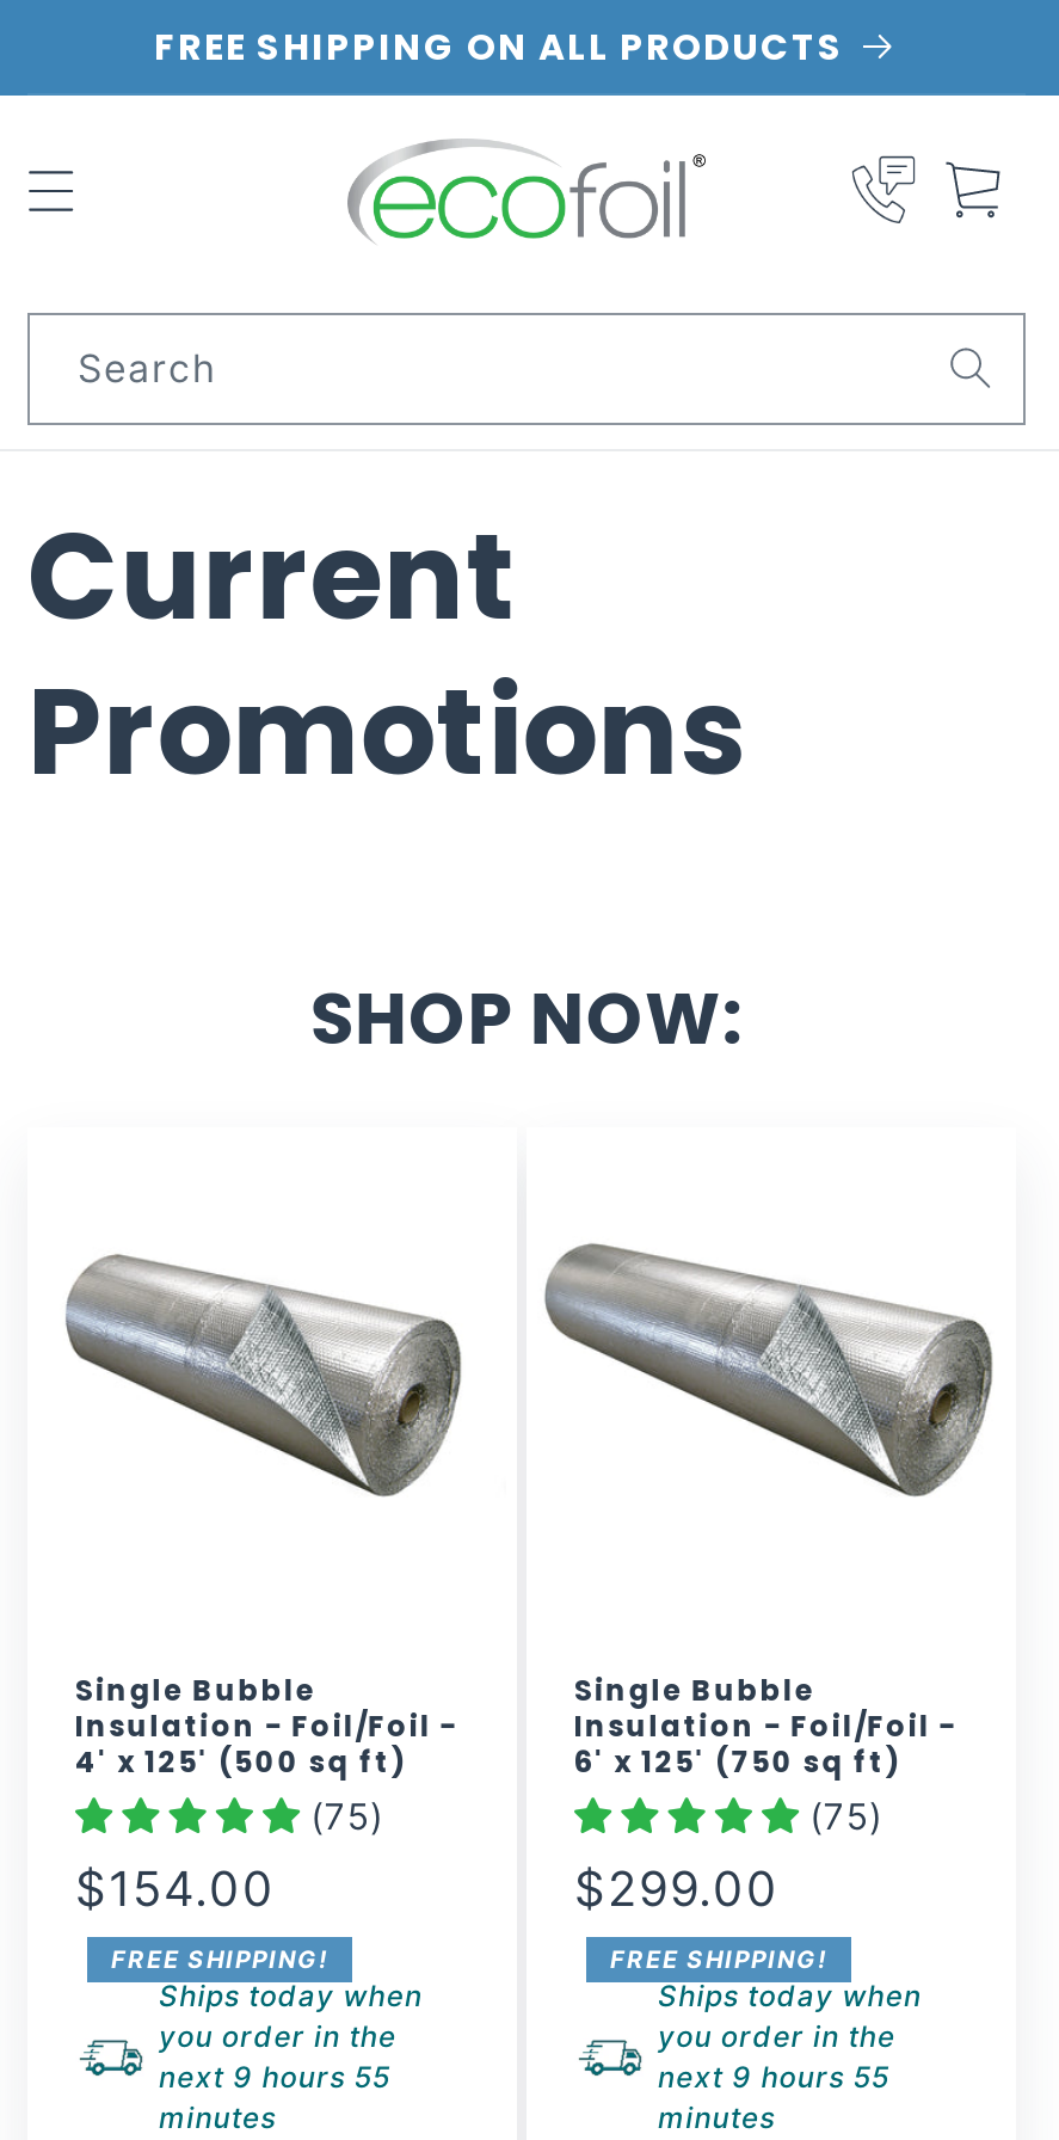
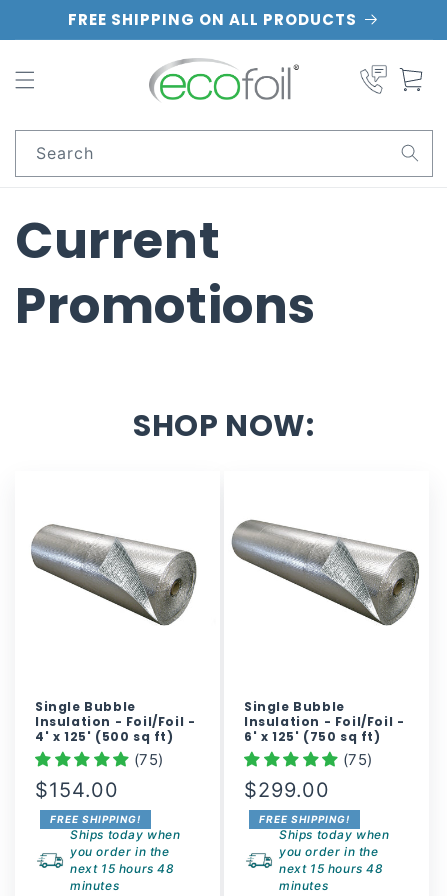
[159,2058,390,2093] next 9 hours 55 -> [70,861,175,876] next 15 hours 48
[658,2058,889,2093] next 9 hours 55 -> [279,861,384,876] next 15 hours 48

